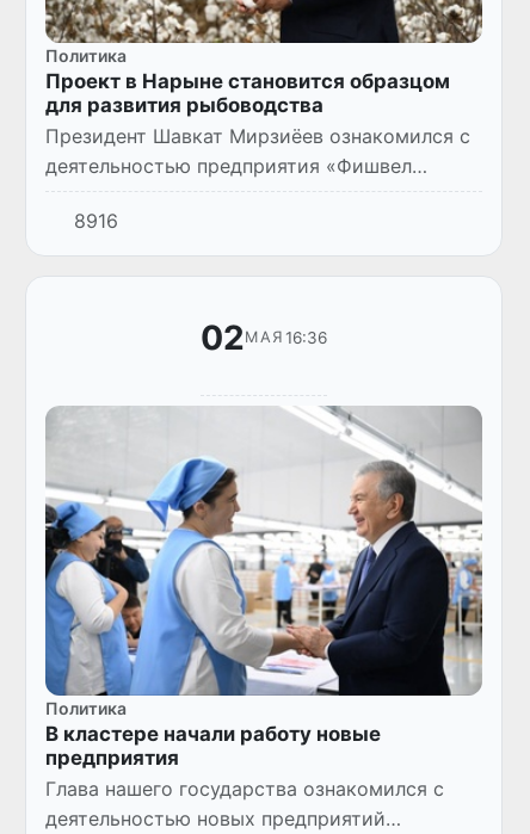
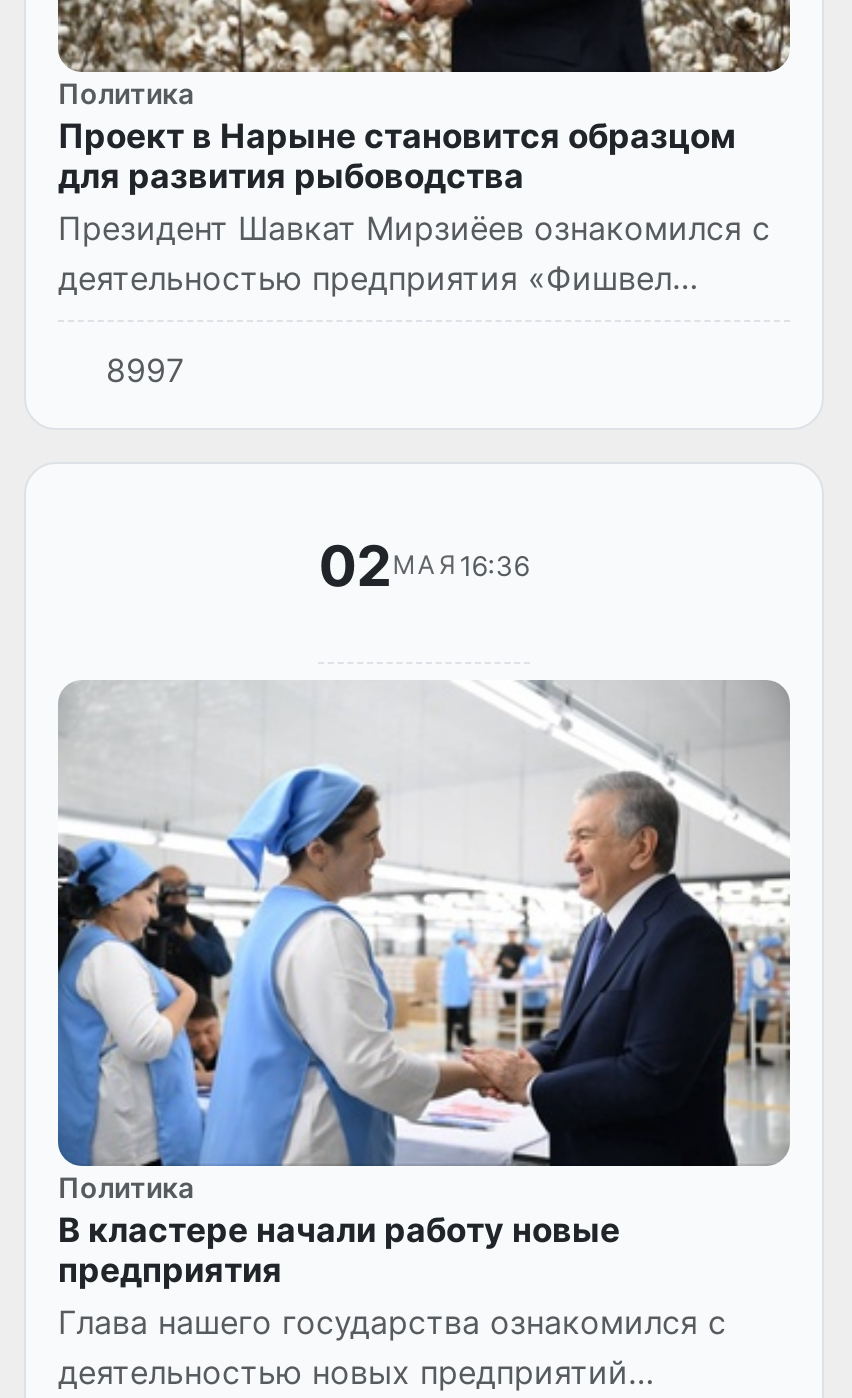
[74,208,118,232] 8916 -> [106,349,184,389] 8997

